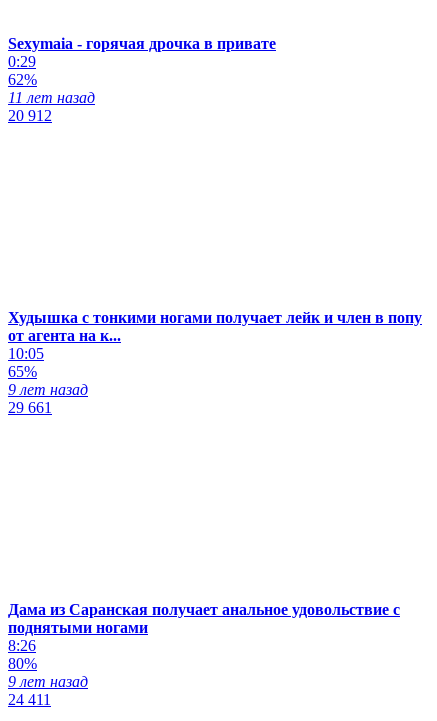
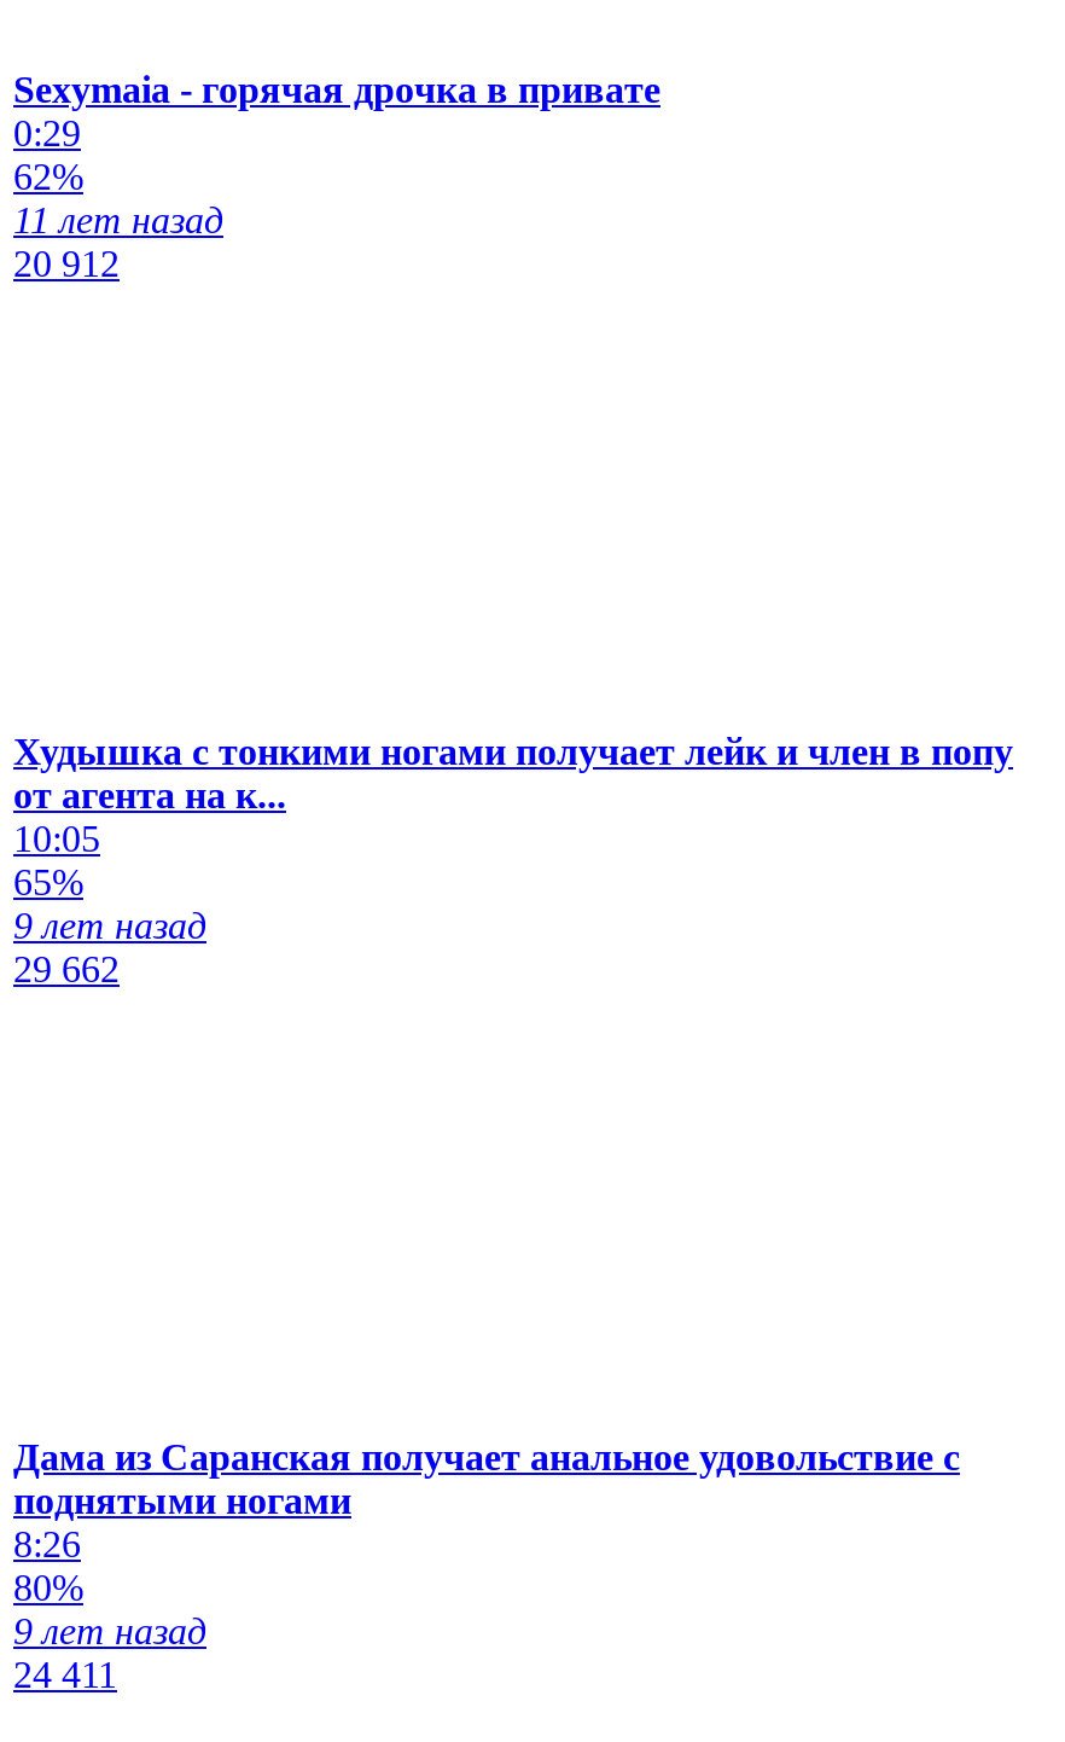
[8,399,52,416] 29 661 -> [13,948,120,989] 29 662

